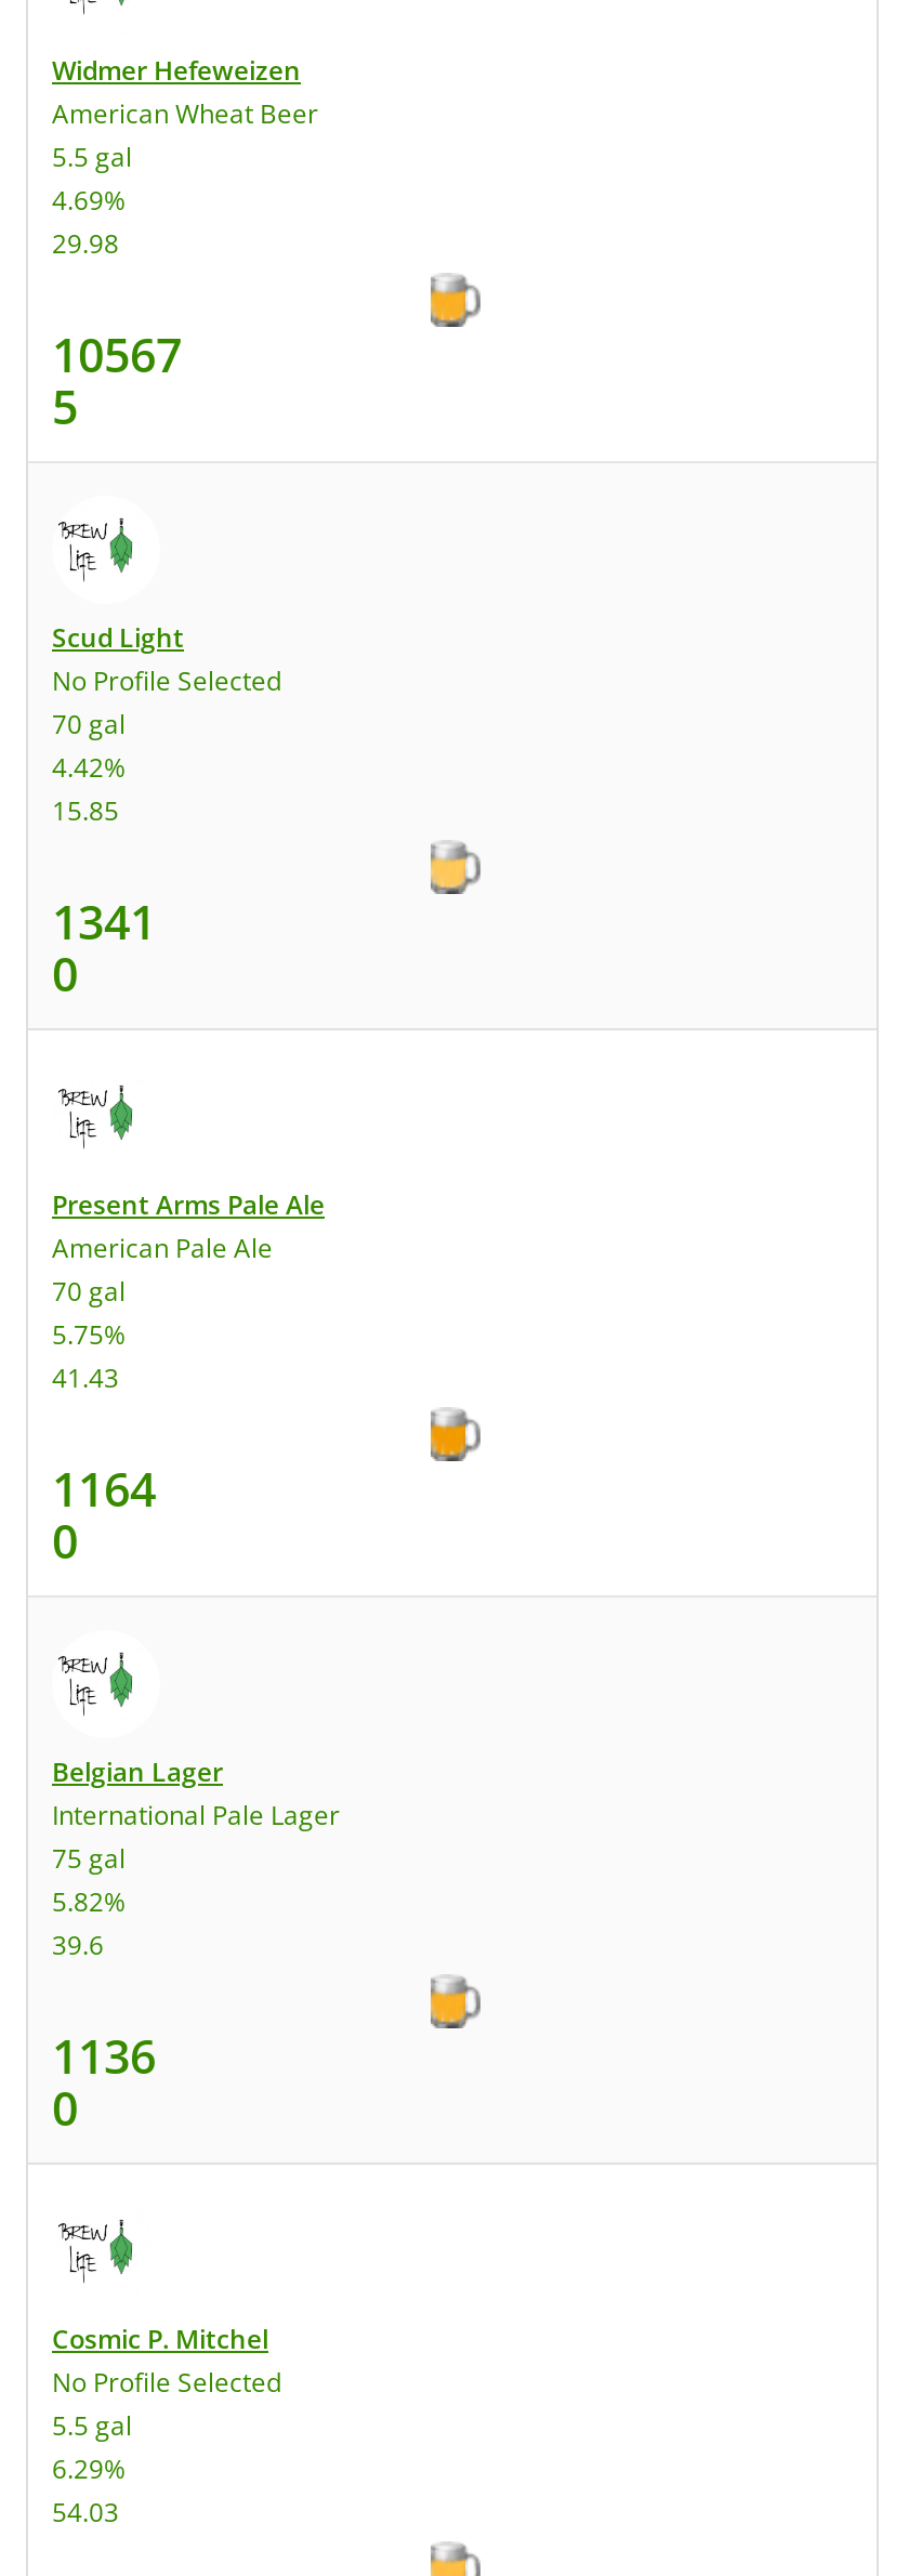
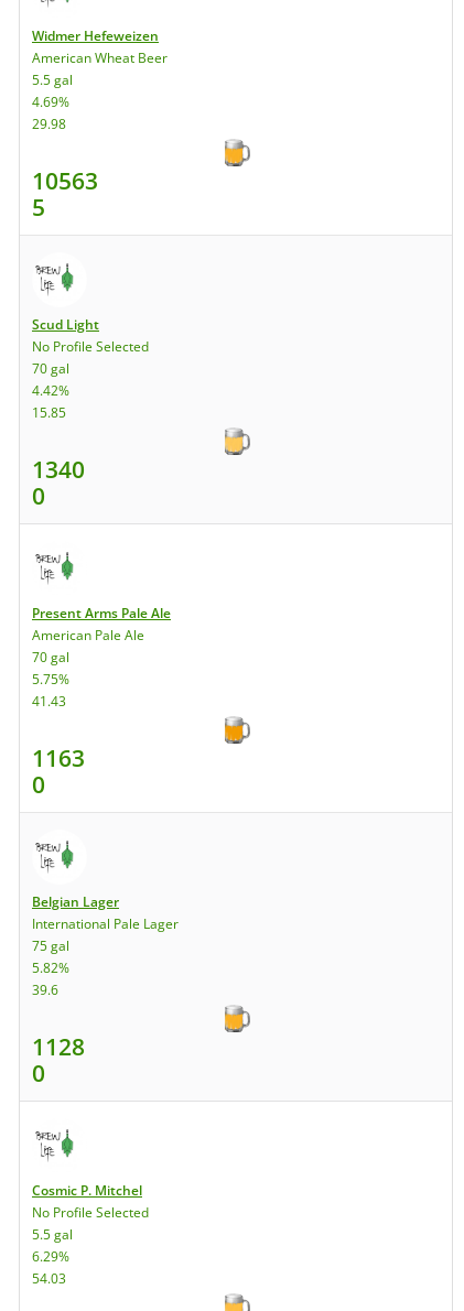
[52,323,182,385] 10567 -> [32,164,98,196] 10563
[52,890,156,952] 1341 -> [32,453,85,485] 1340
[52,1457,156,1520] 1164 -> [32,741,85,773] 1163
[52,2024,156,2087] 1136 -> [32,1030,85,1062] 1128

